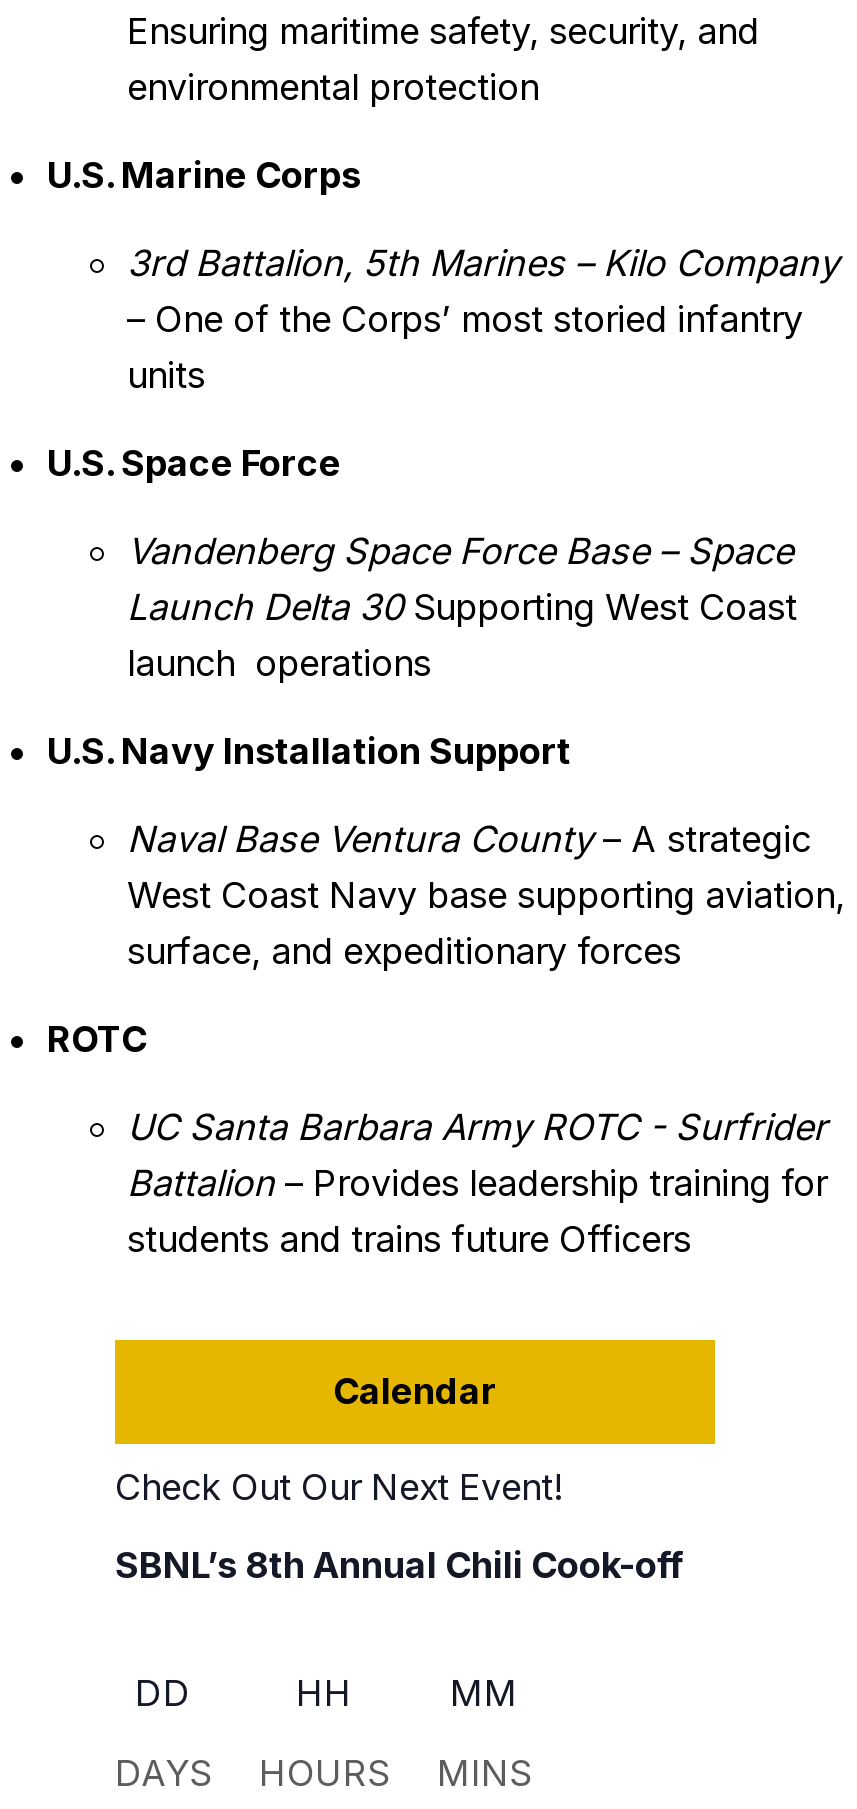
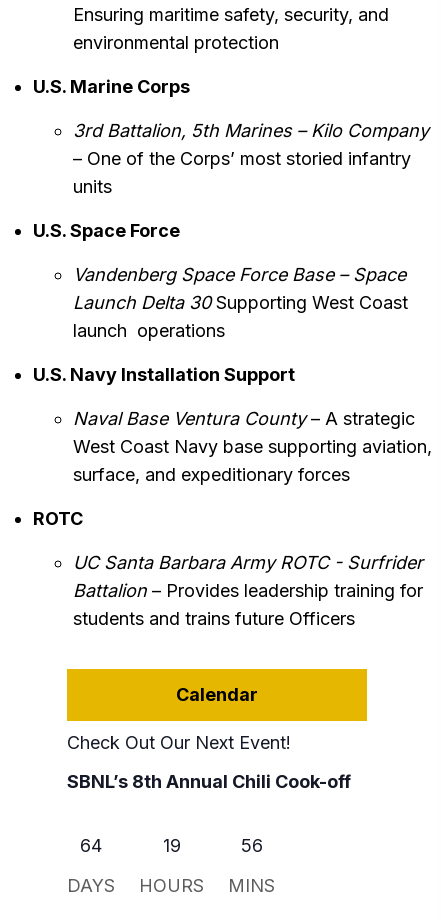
[135,1671,191,1713] DD -> [80,835,102,856] 64
[296,1671,352,1713] HH -> [162,835,180,856] 19
[450,1671,518,1713] MM -> [240,835,262,856] 56

